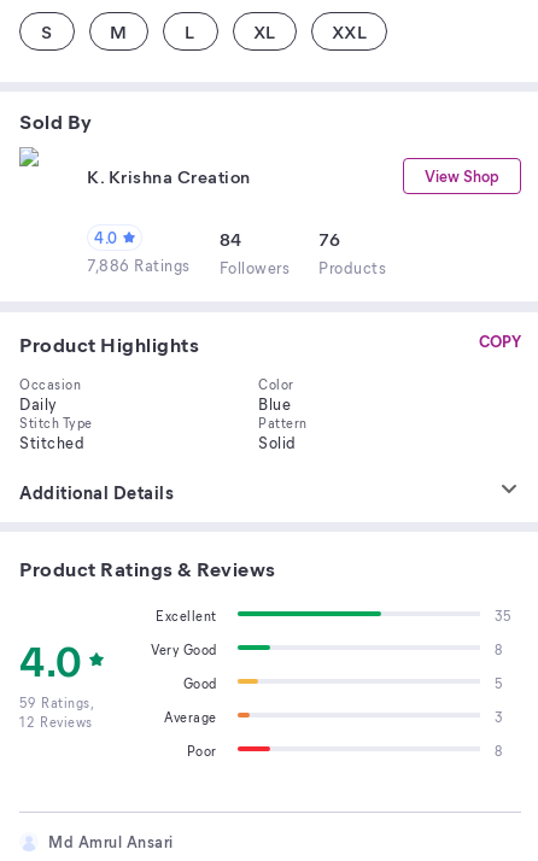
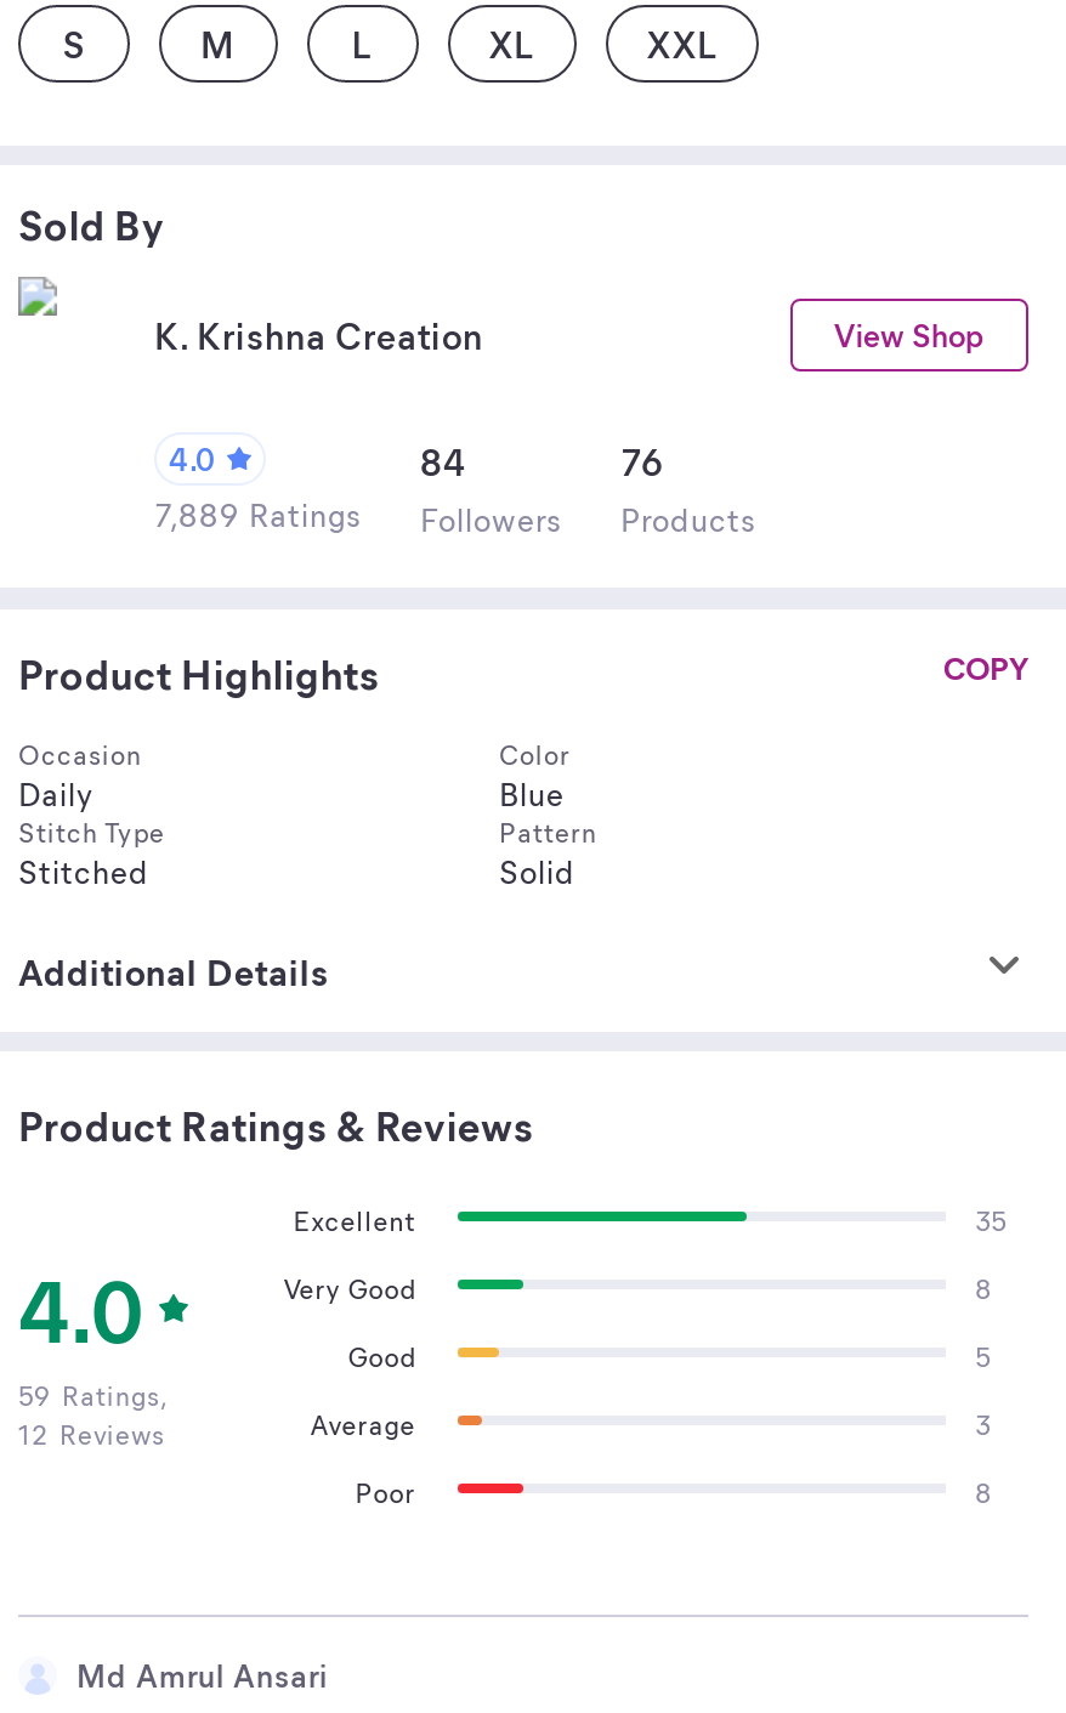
[87,254,386,277] 7,886 Ratings Followers Products -> [154,493,756,539] 7,889 Ratings Followers Products

